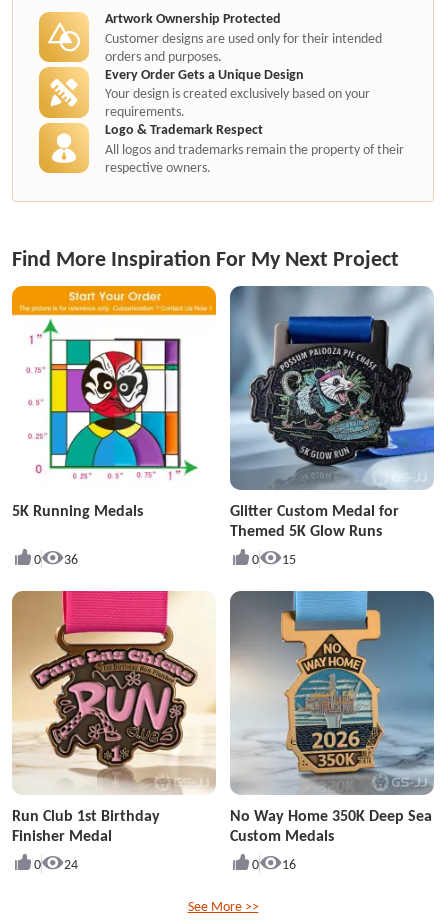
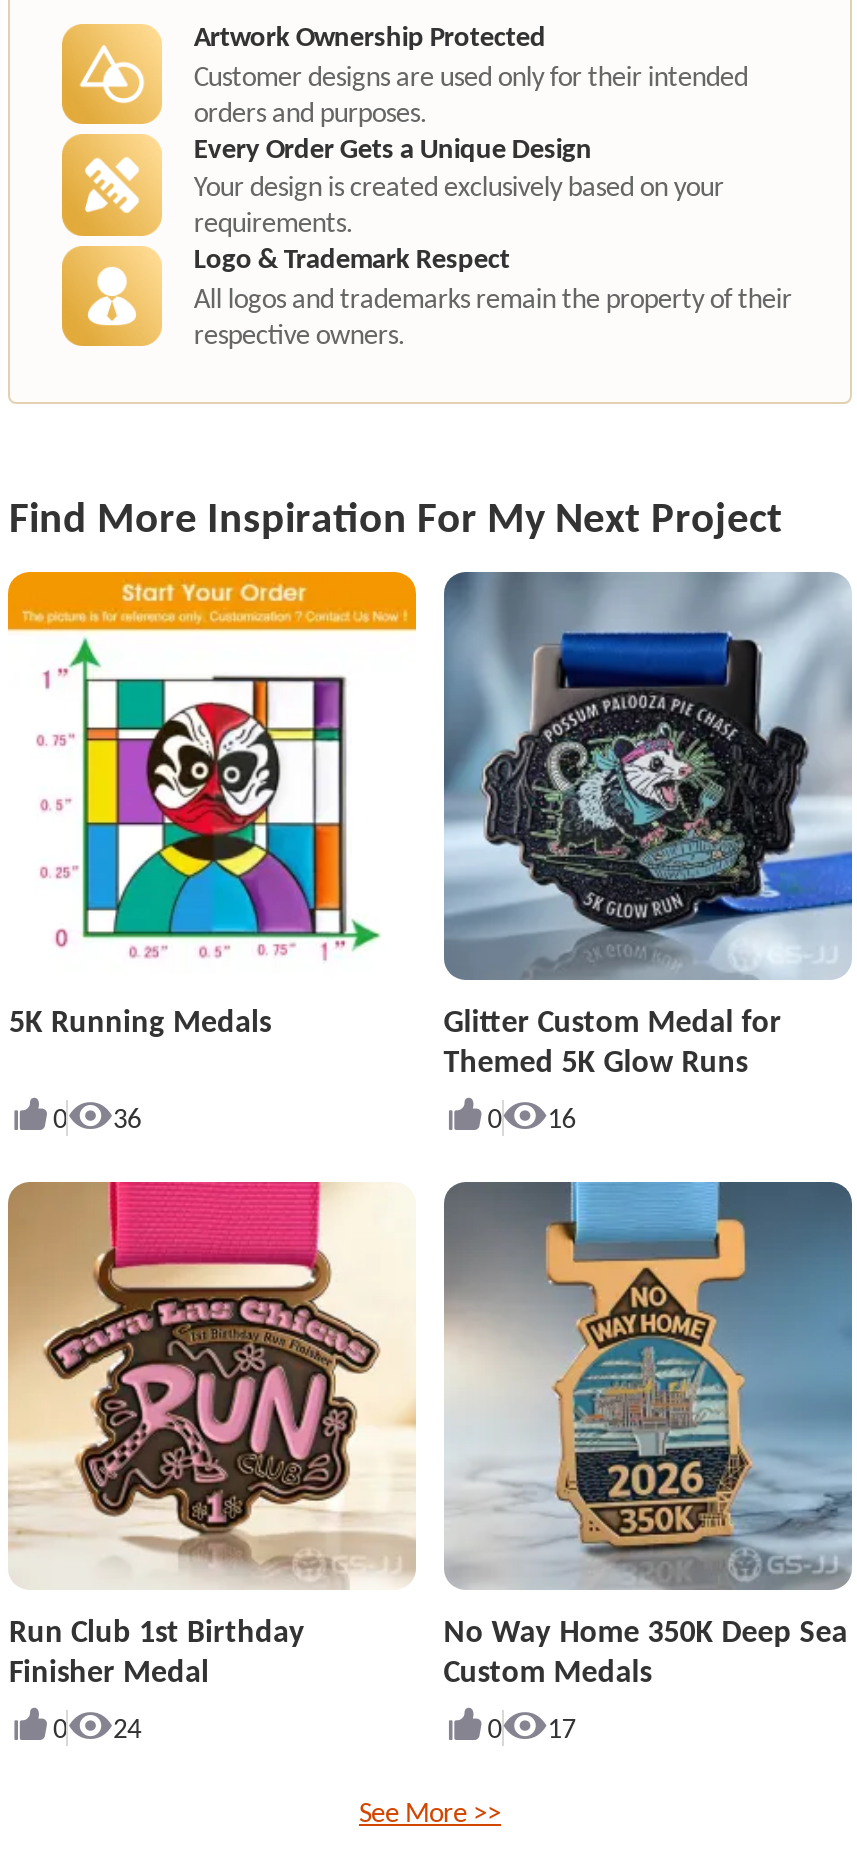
[252,550,296,568] 0 15 -> [487,1100,575,1136] 0 16
[252,855,296,873] 0 16 -> [487,1709,575,1745] 0 17

